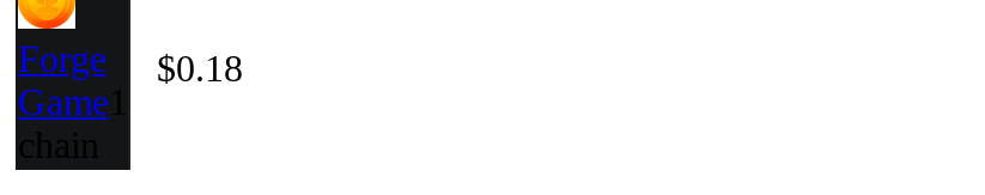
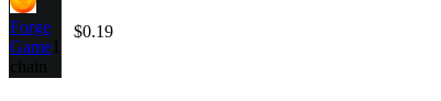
[157,49,243,89] $0.18 -> [74,22,113,41] $0.19

